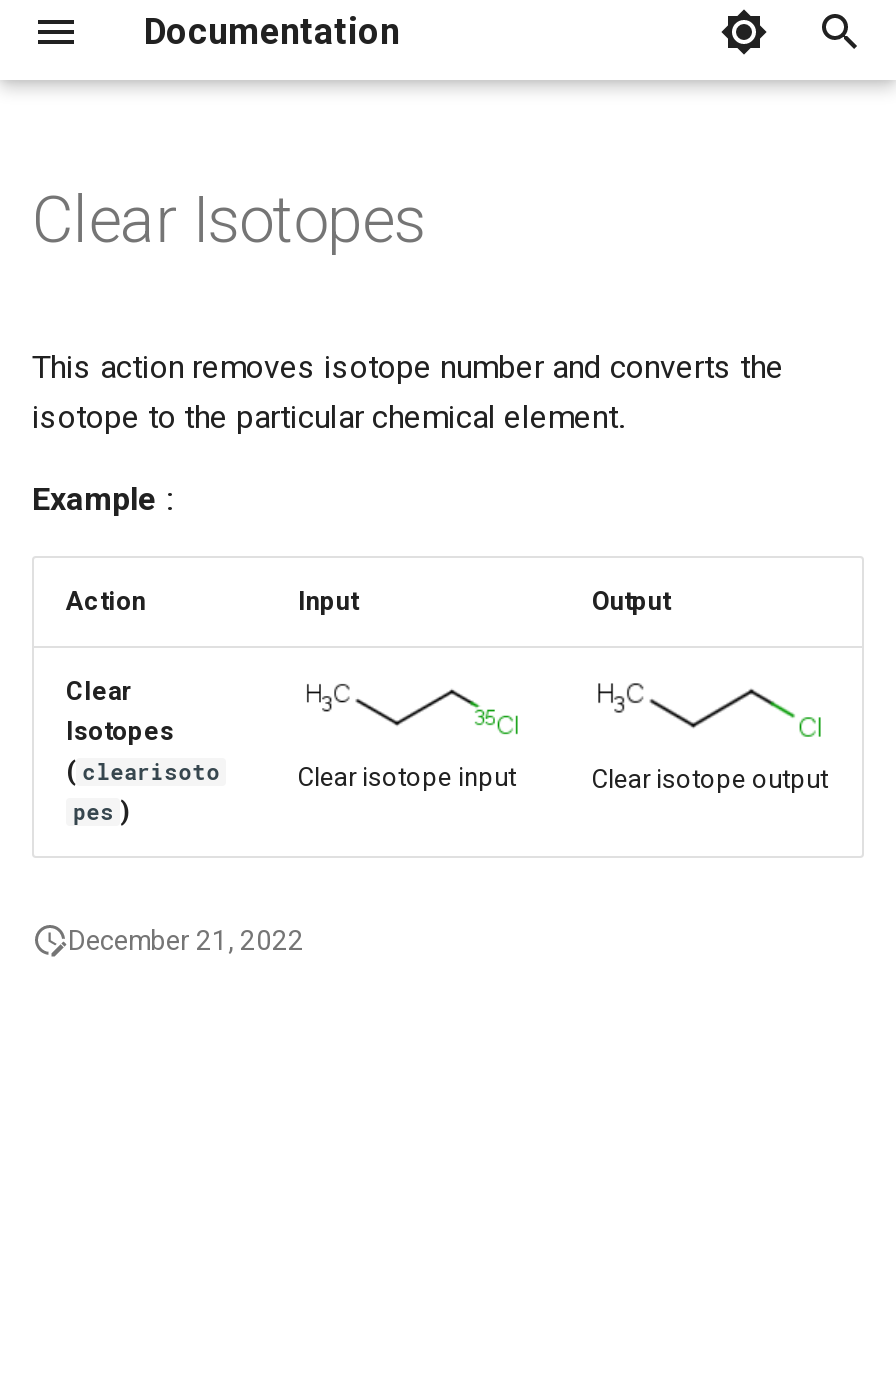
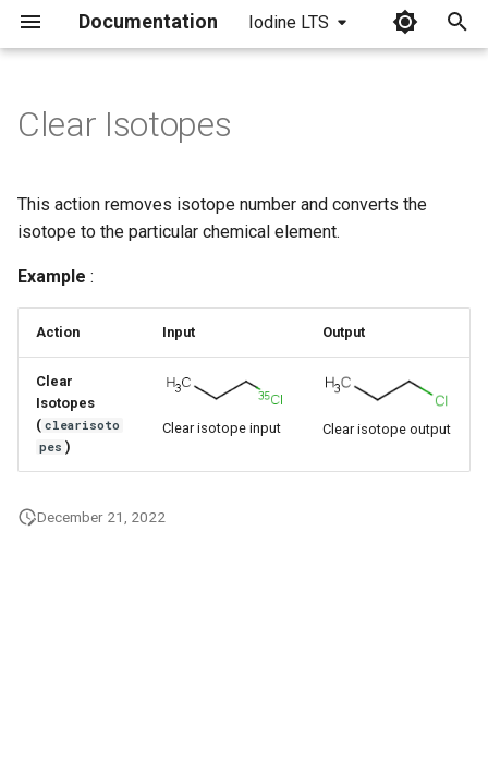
none -> [248,12,329,33] Iodine LTS

